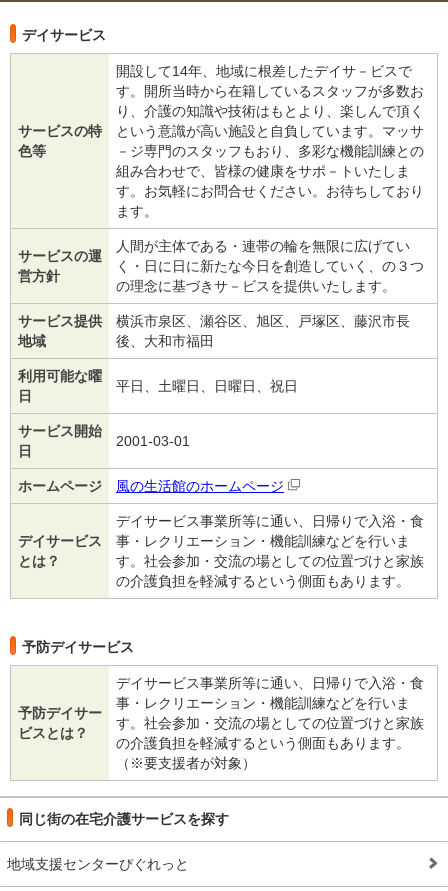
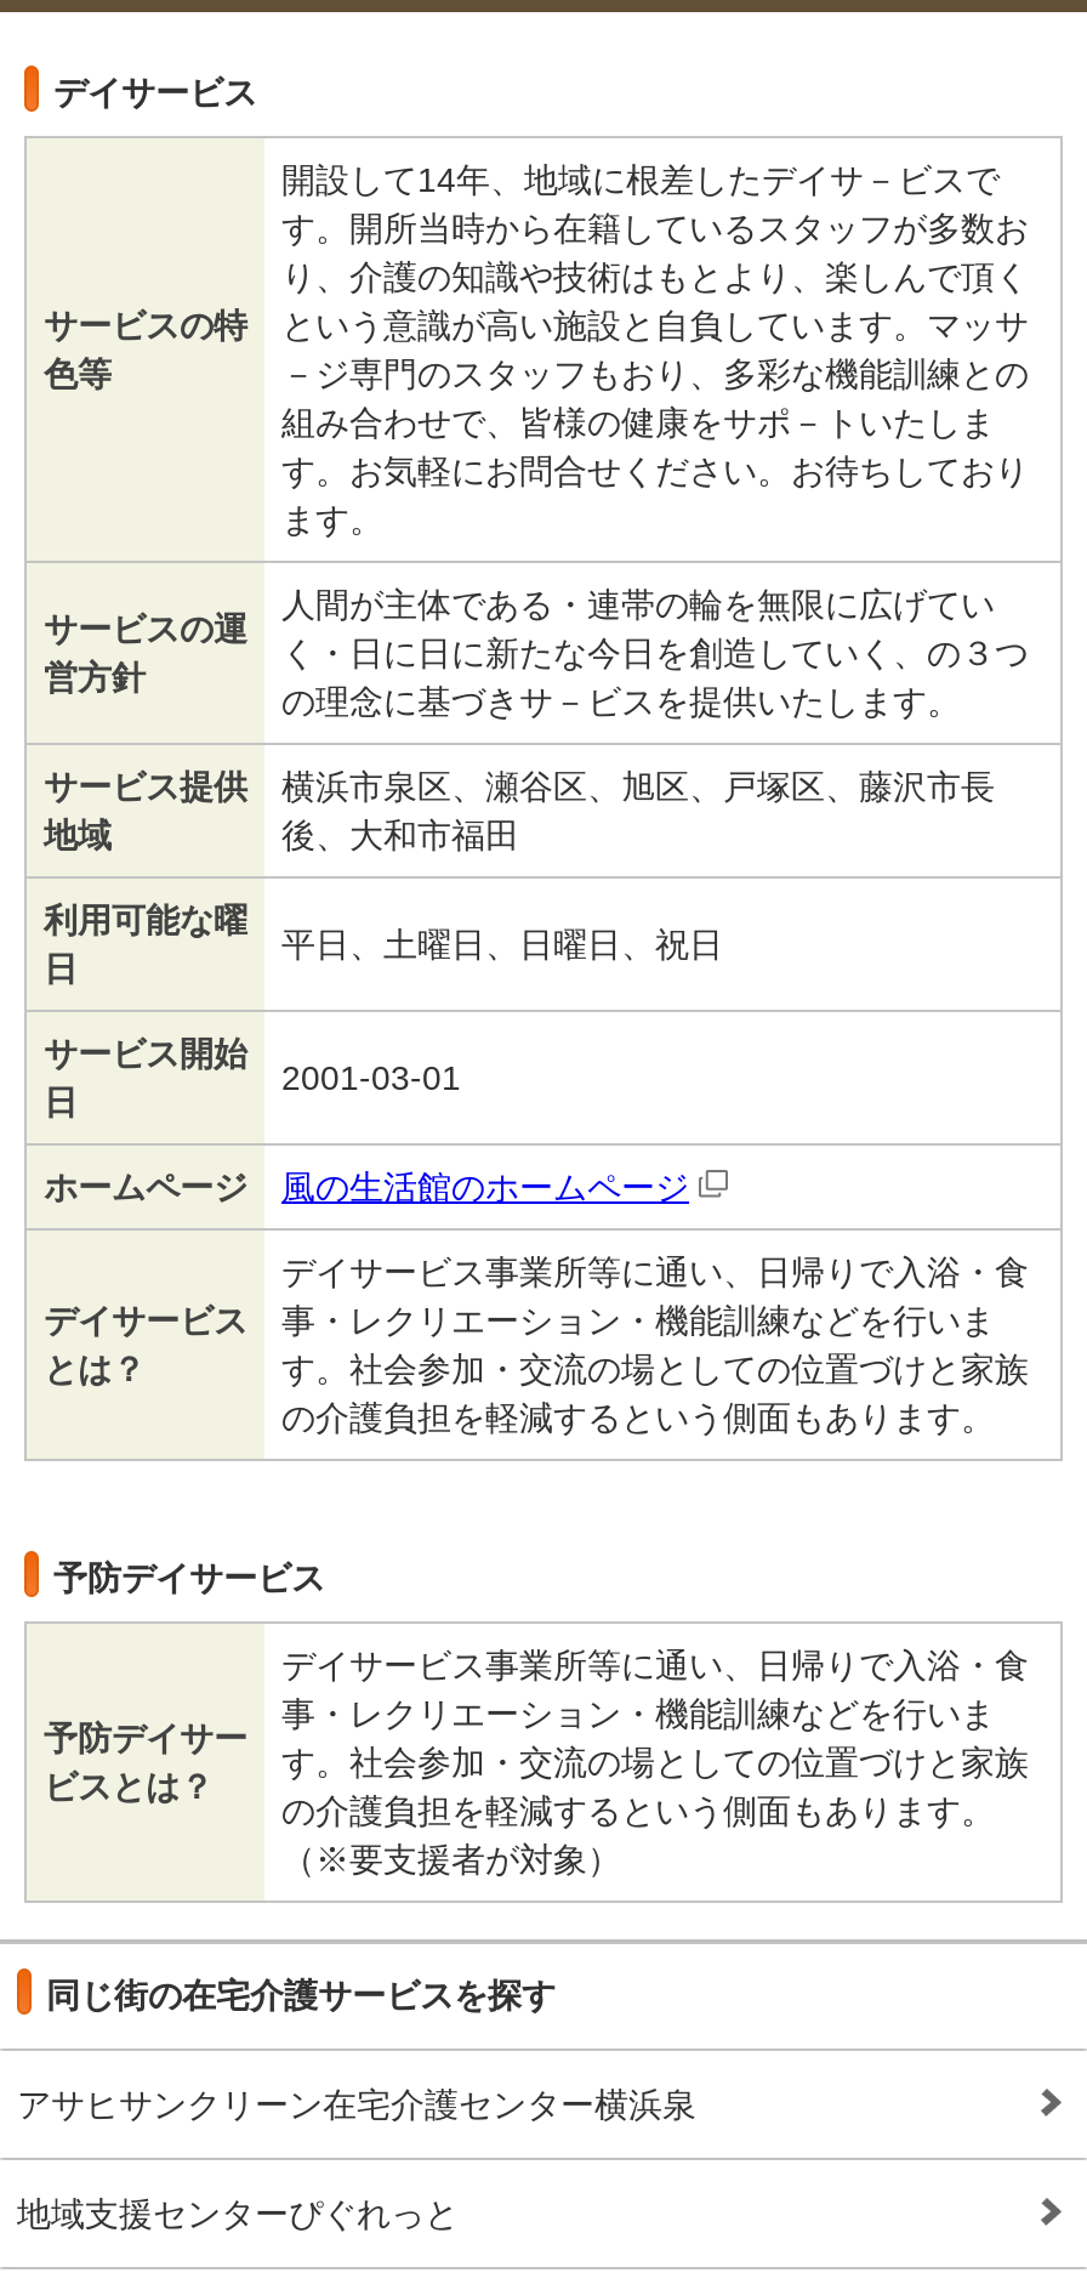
none -> [17,2085,696,2124] アサヒサンクリーン在宅介護センター横浜泉

